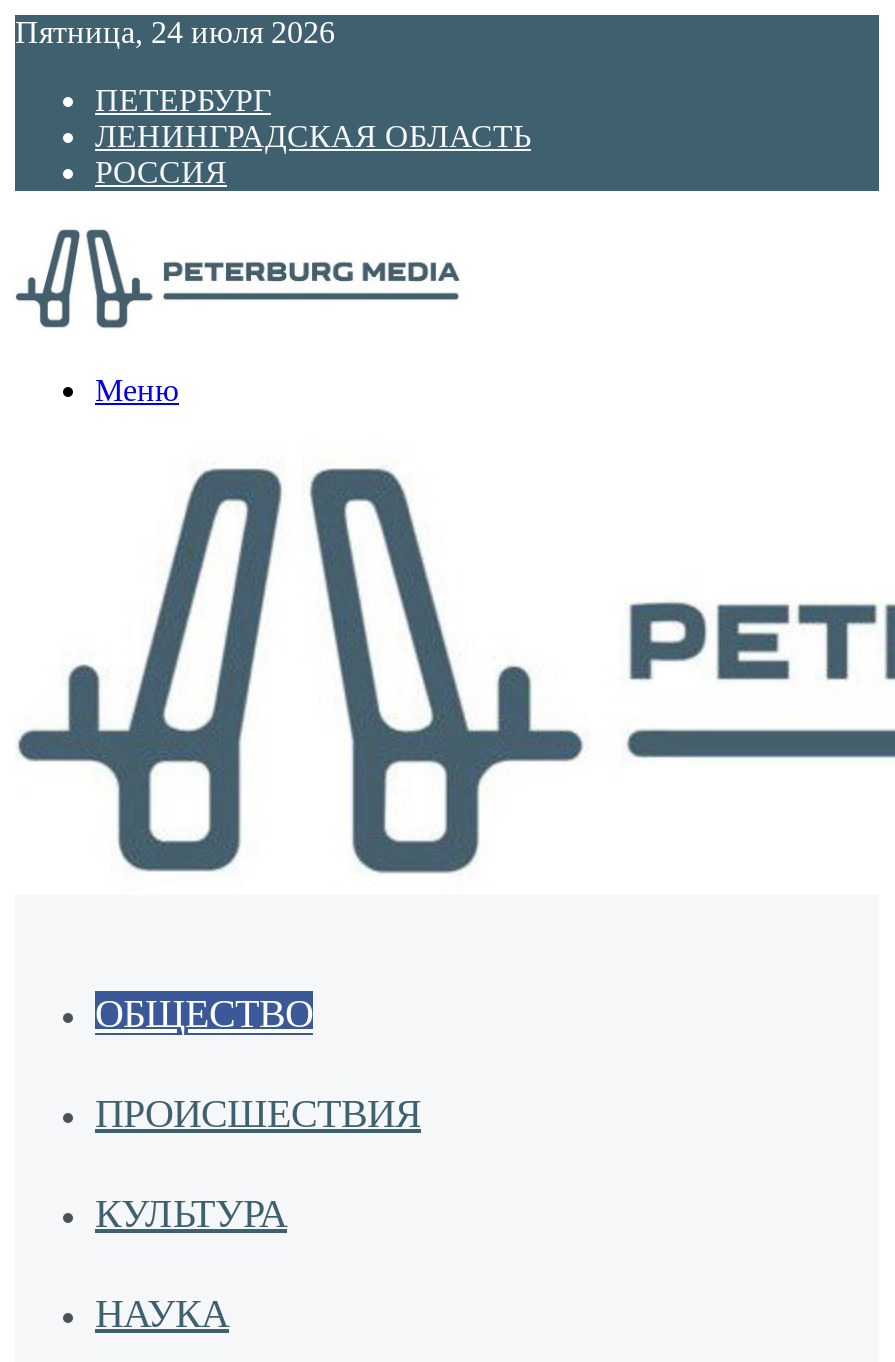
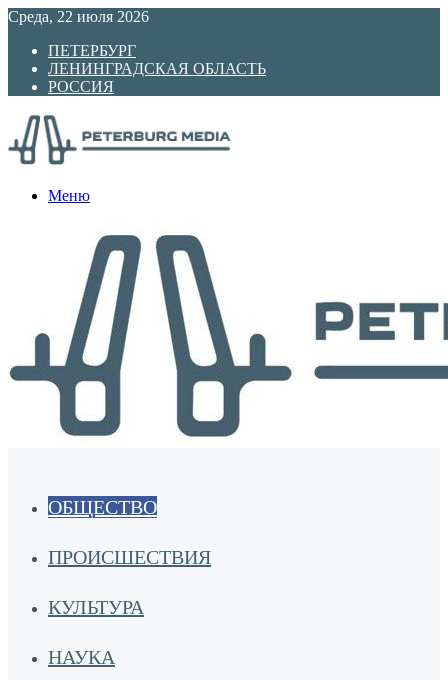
[15,15,335,49] Пятница, 24 июля 2026 -> [8,8,149,25] Среда, 22 июля 2026

